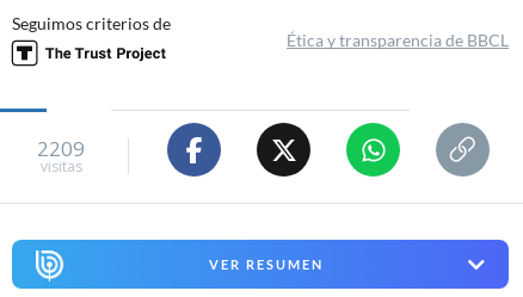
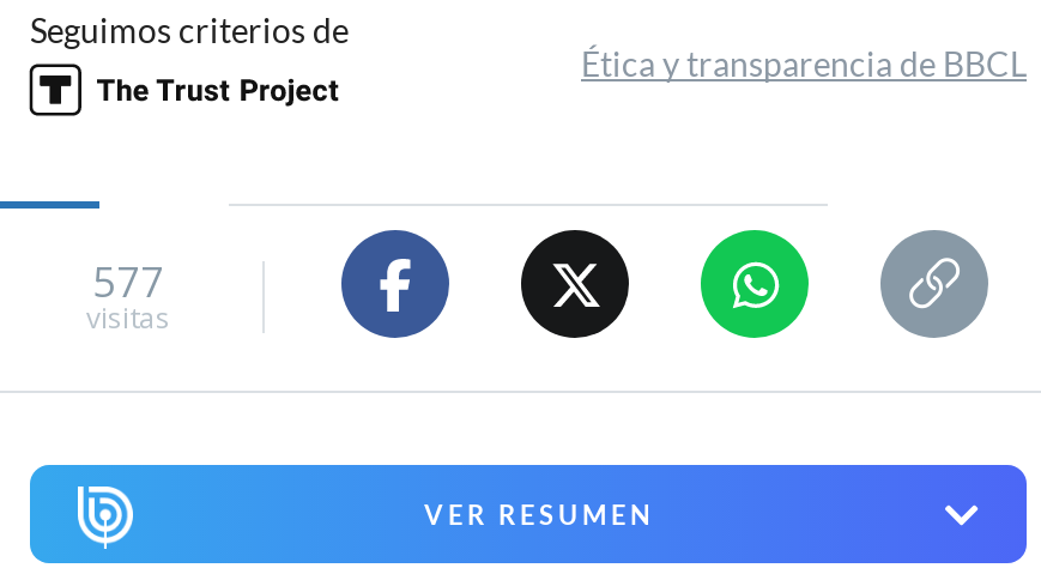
[37,135,85,162] 2209 -> [92,254,164,309] 577

